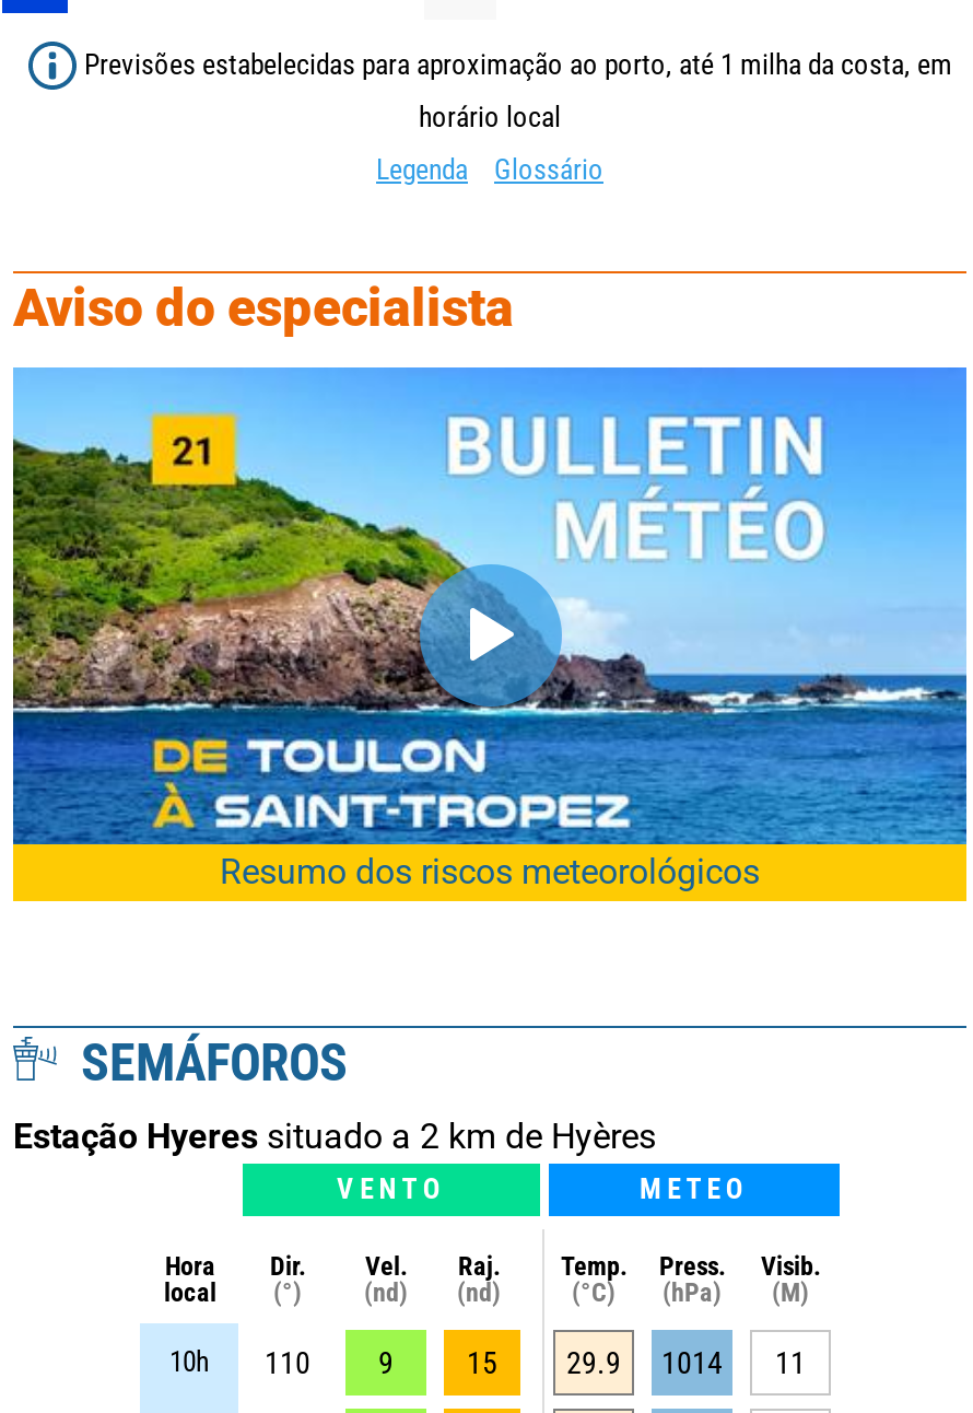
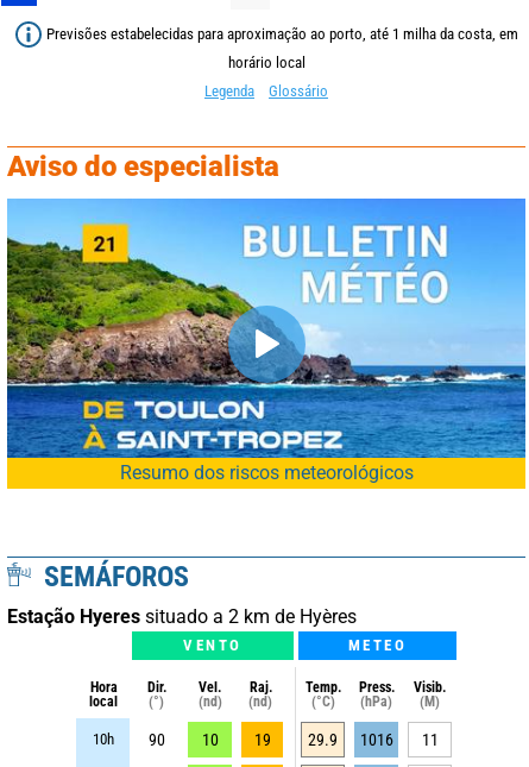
[265,1345,310,1380] 110 -> [148,730,165,749] 90
[378,1345,394,1380] 9 -> [201,730,218,749] 10
[467,1345,497,1380] 15 -> [254,730,270,749] 19
[661,1345,723,1380] 1014 -> [360,730,393,749] 1016

